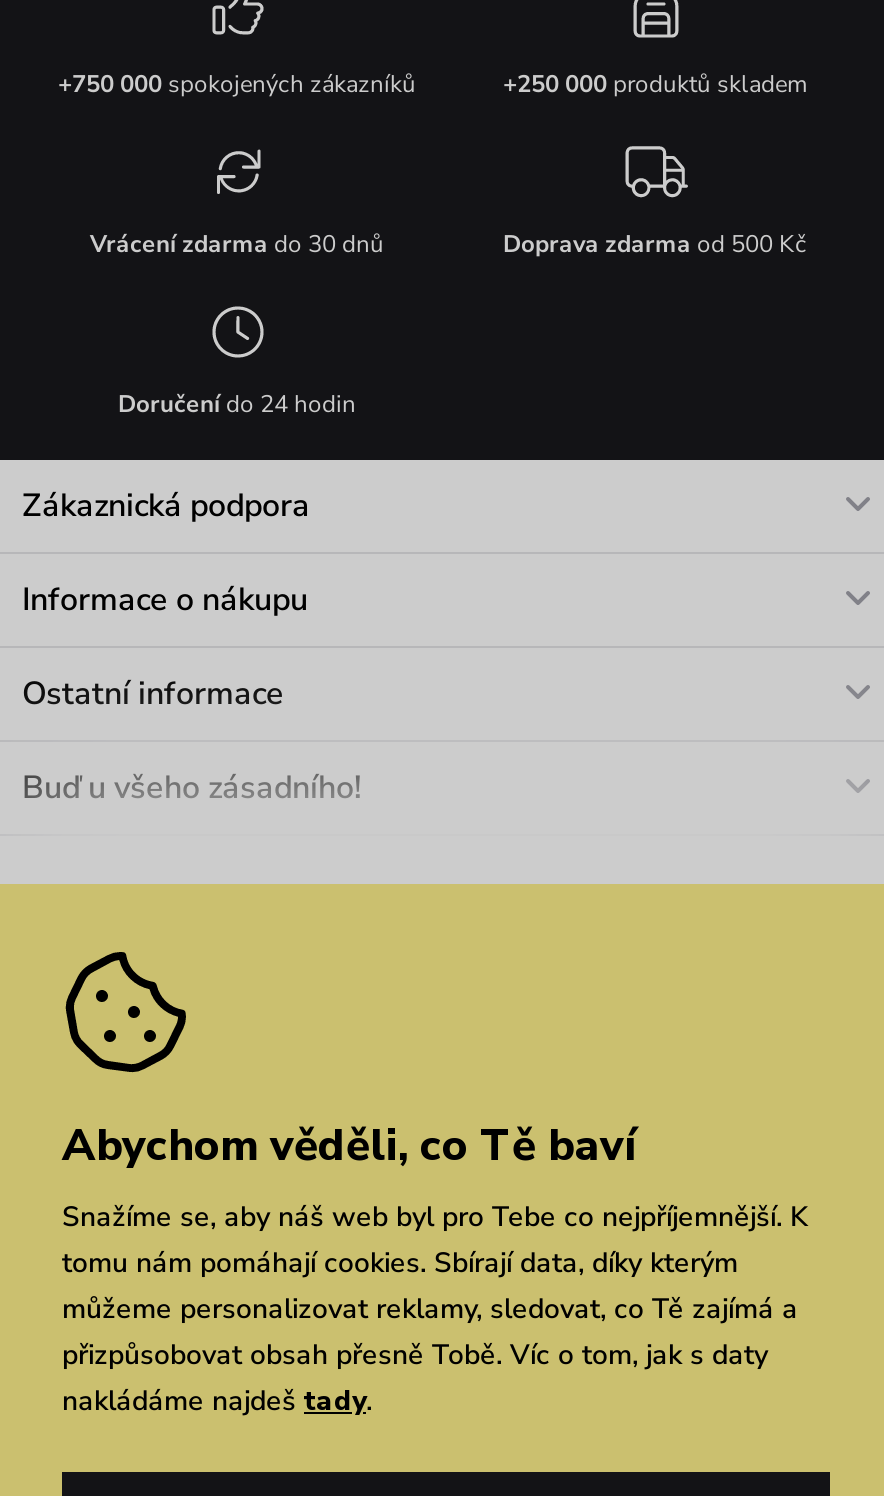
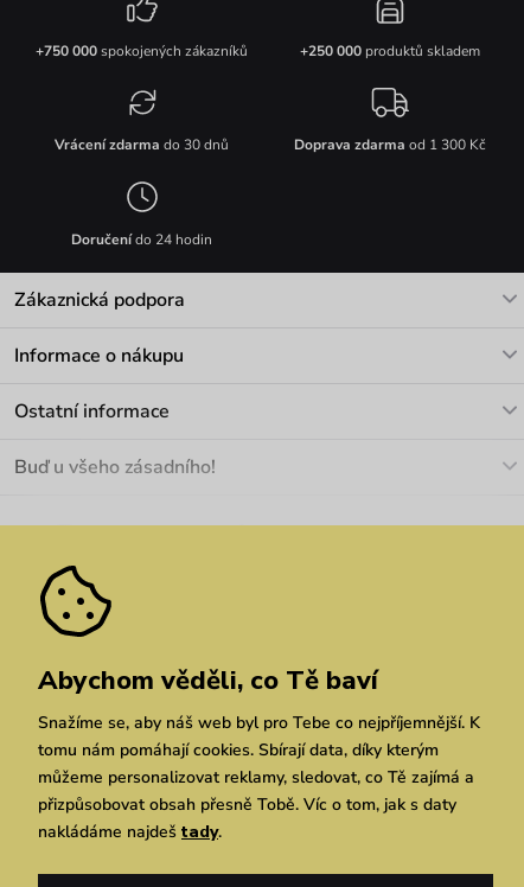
[503,228,807,260] Doprava zdarma od 500 Kč -> [293,135,485,154] Doprava zdarma od 1 300 Kč

